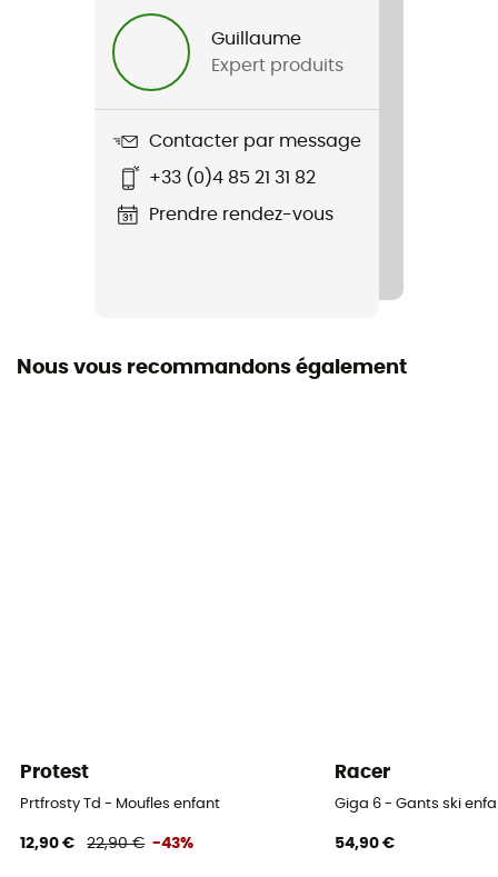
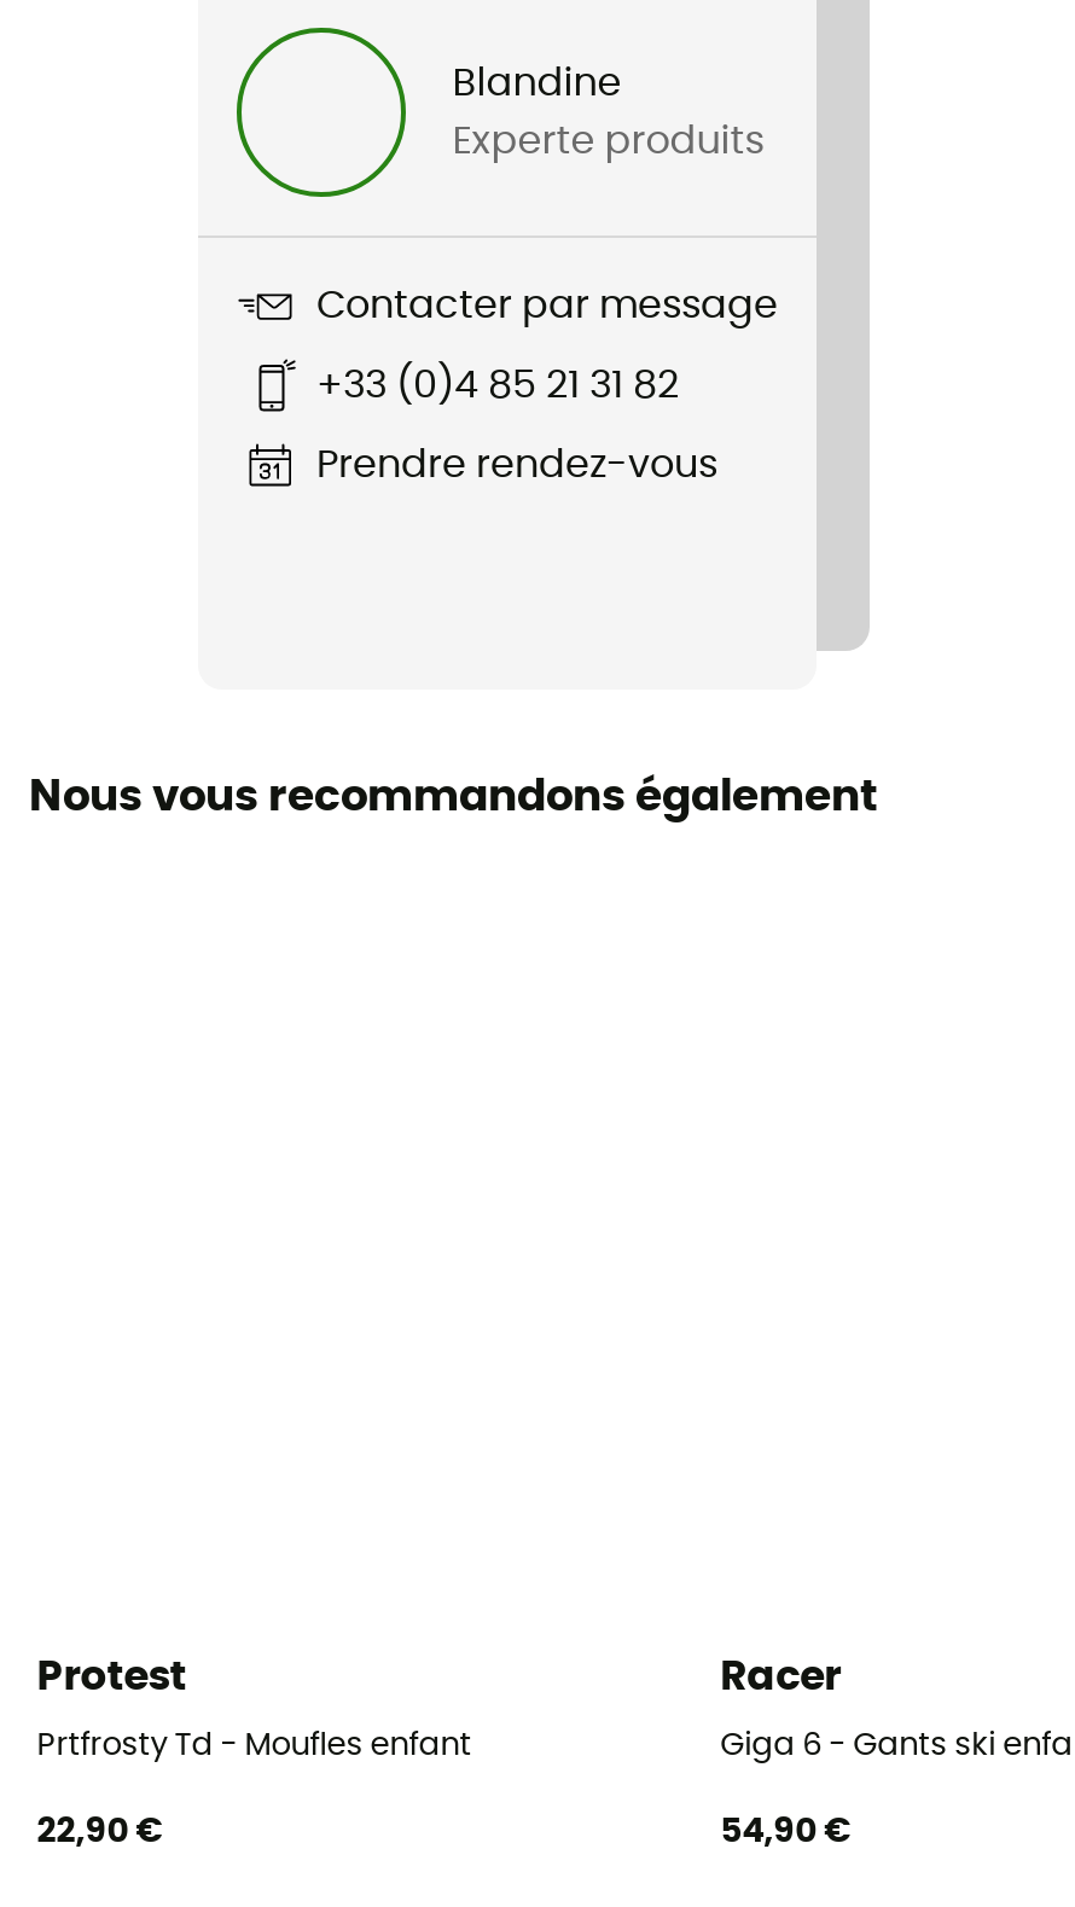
[211,30,301,47] Guillaume -> [452,63,621,102] Blandine
[211,56,344,74] Expert produits -> [452,121,764,160] Experte produits
[20,836,194,852] 12,90 € | 22,90 € -43% -> [37,1816,162,1850] 22,90 €

